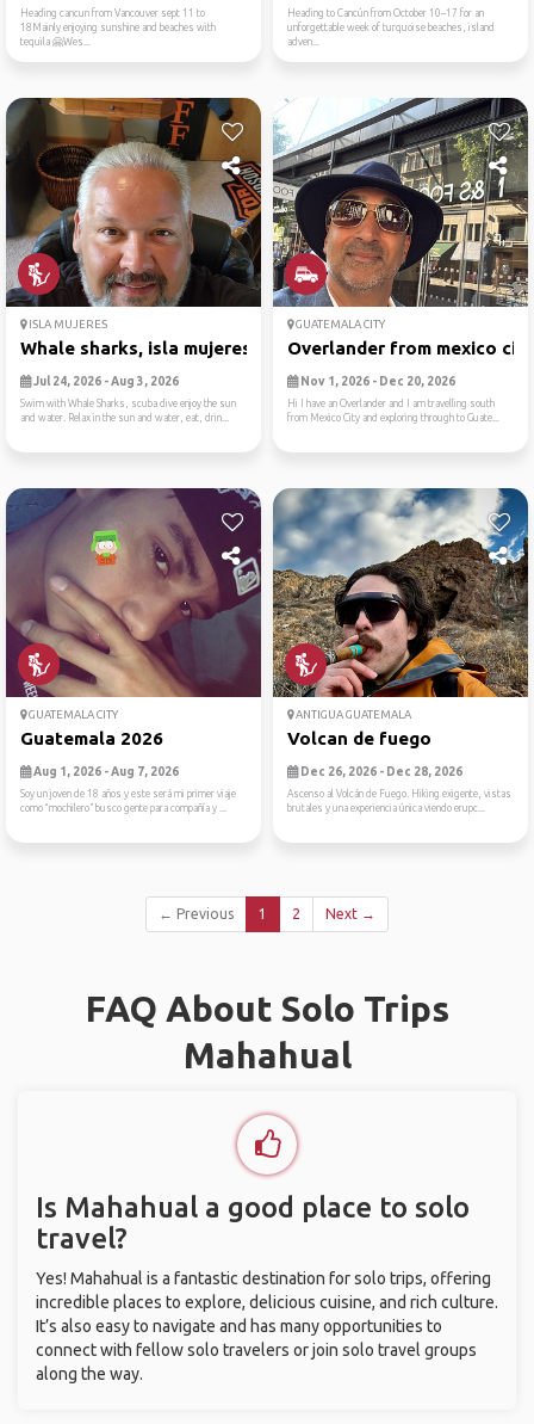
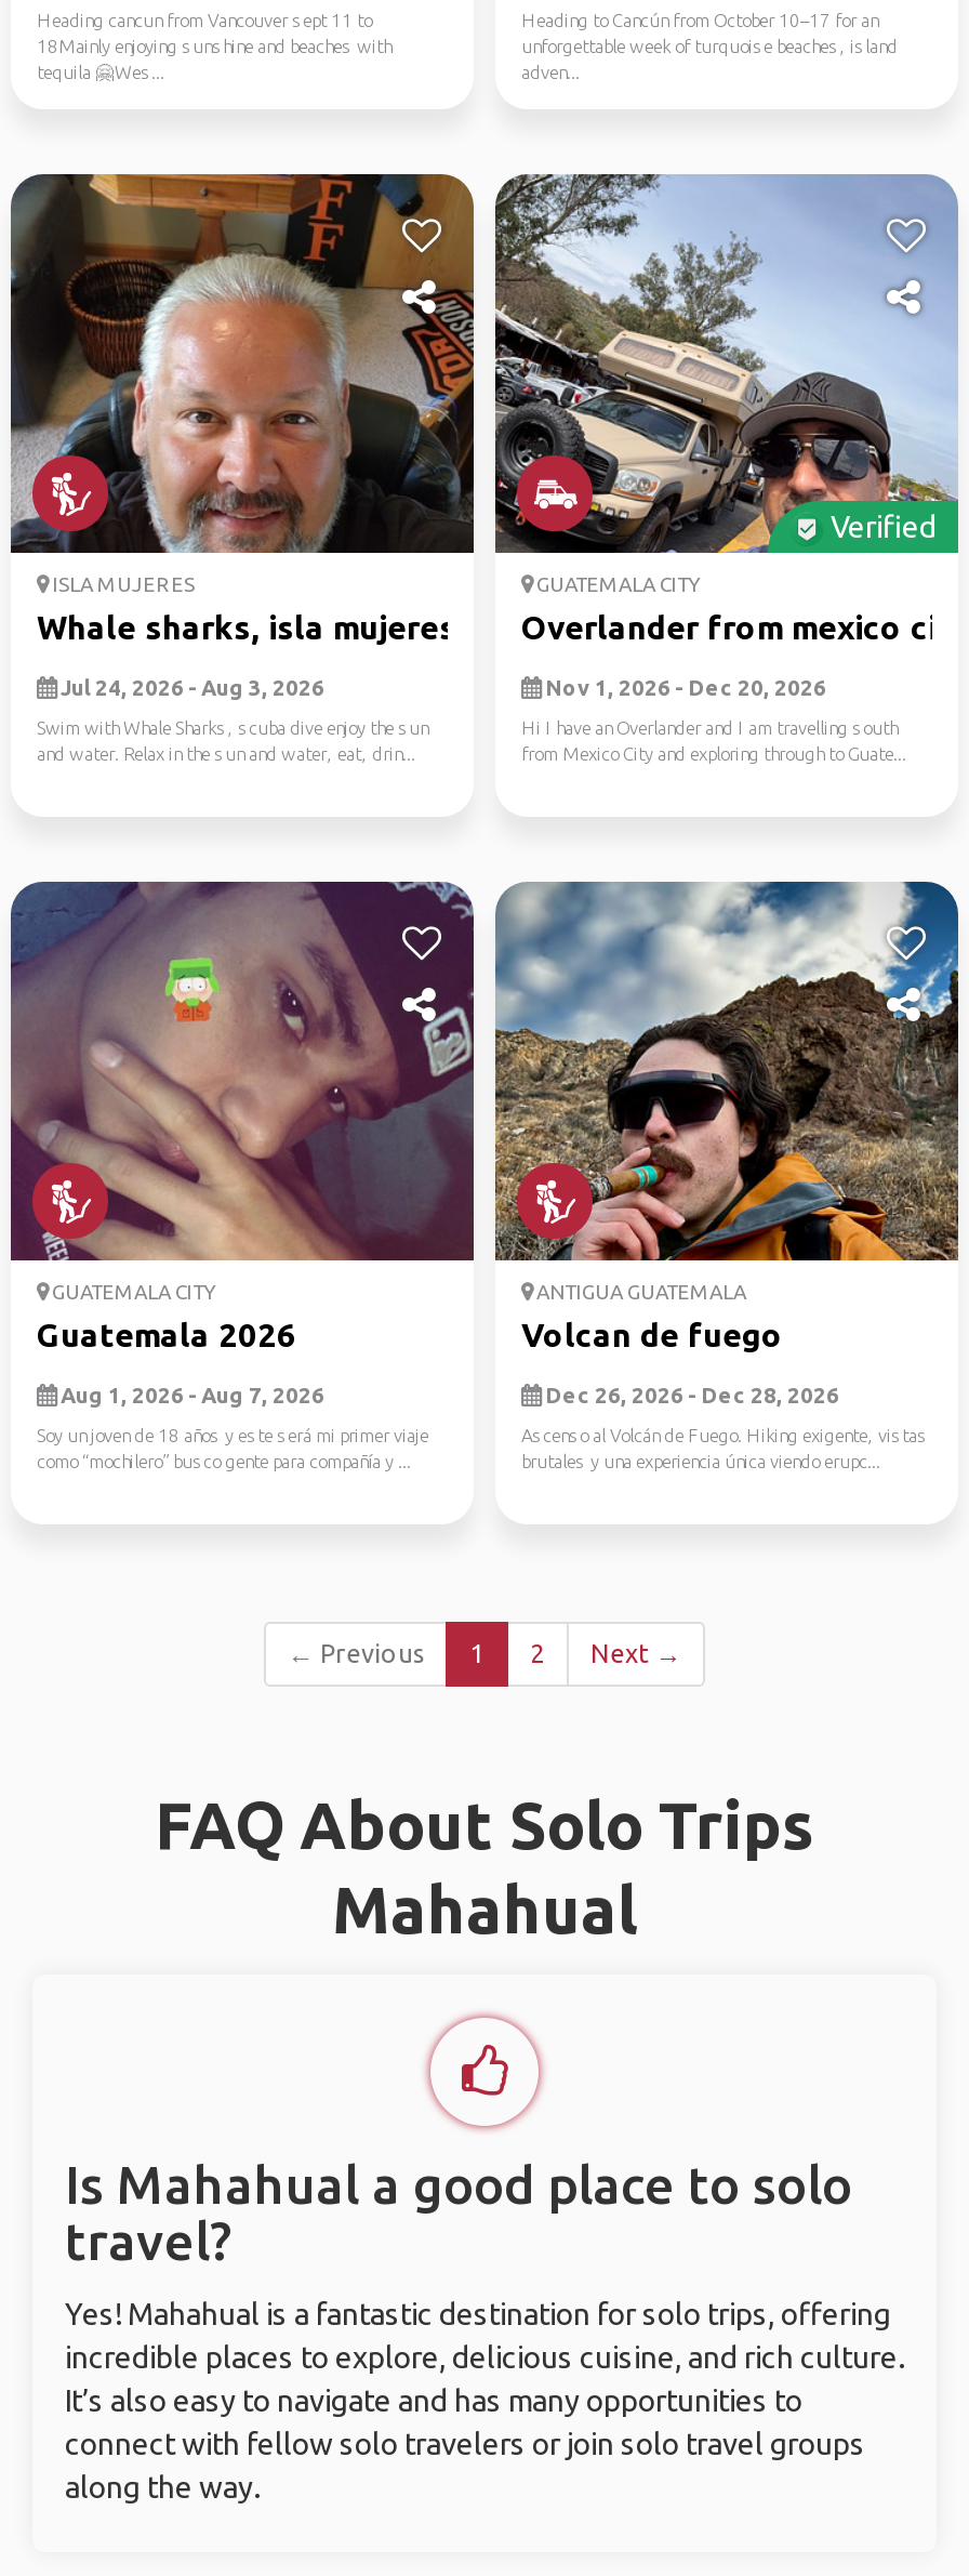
none -> [831,510,937,544] Verified
[273,97,529,308] [image] -> [493,172,958,555] [image]

